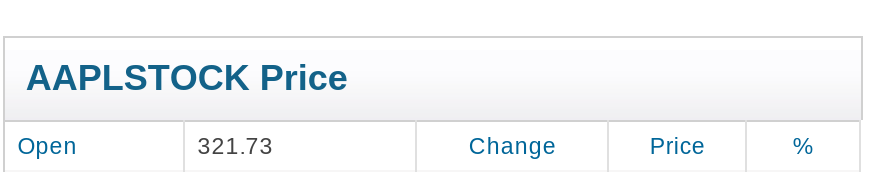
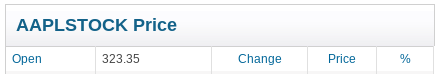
[197,133,273,159] 321.73 -> [102,52,140,65] 323.35

